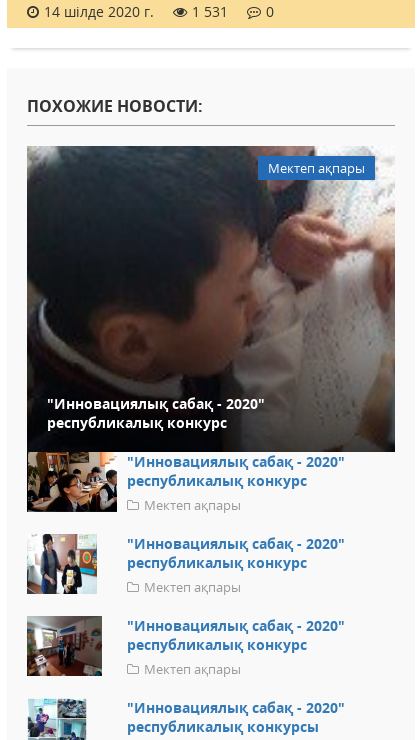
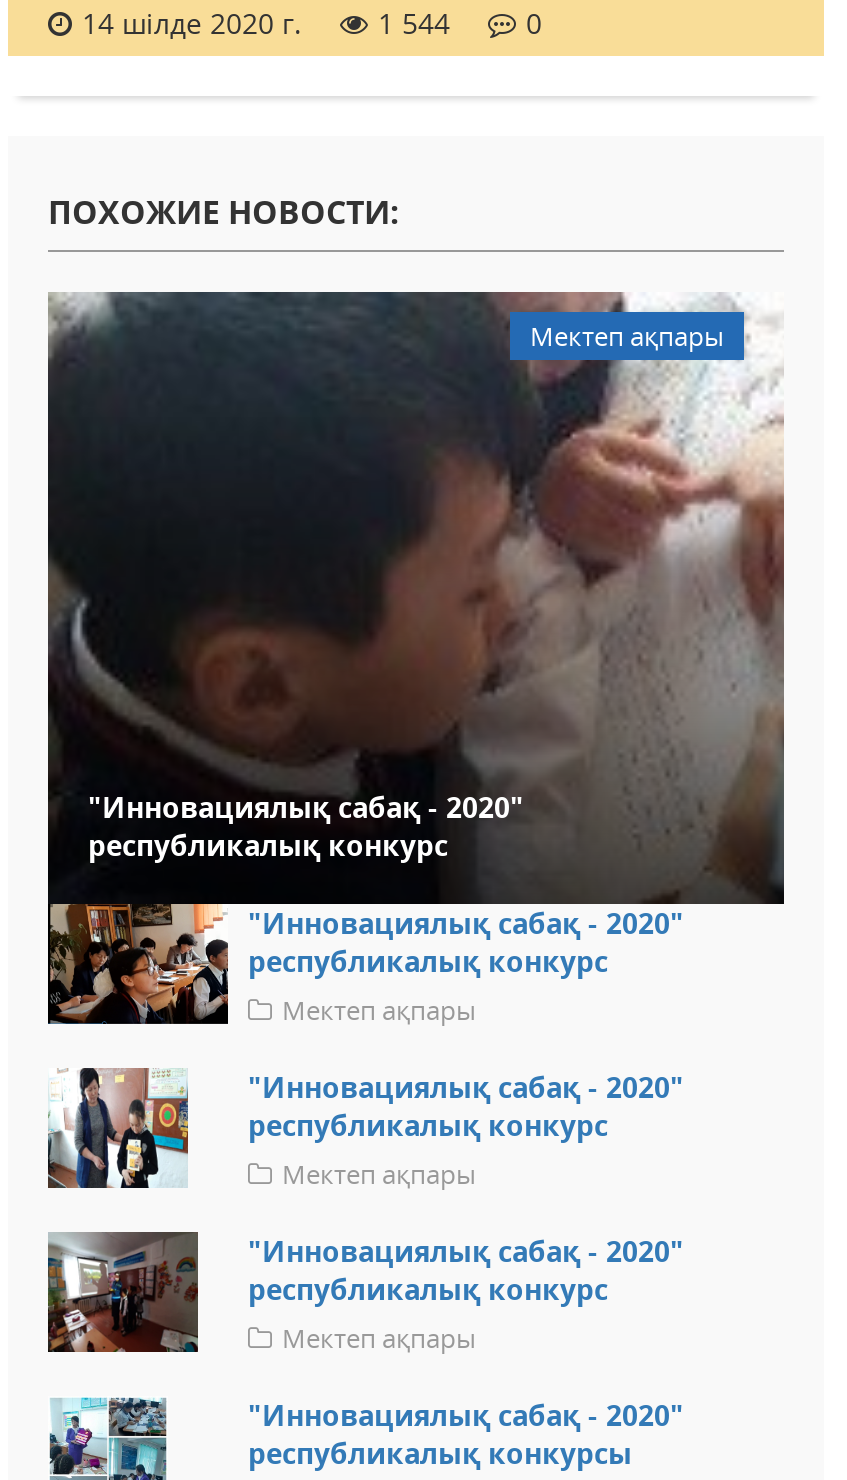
[44,2,274,21] 14 шілде 2020 г. 1 531 0 -> [82,4,542,42] 14 шілде 2020 г. 1 544 0

